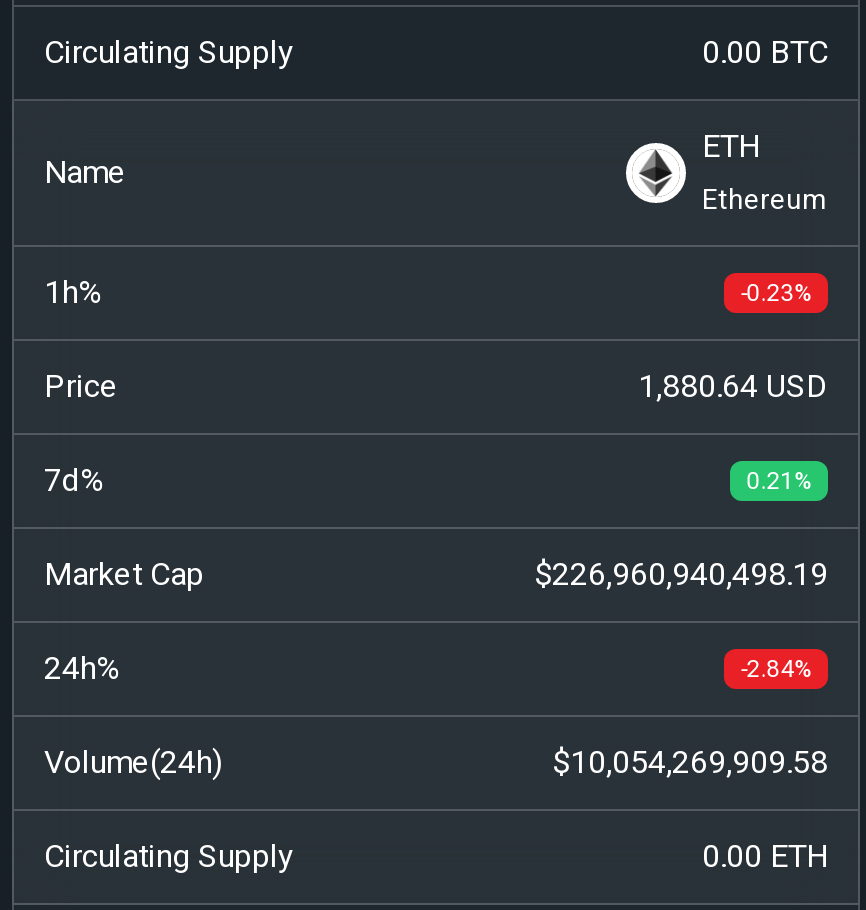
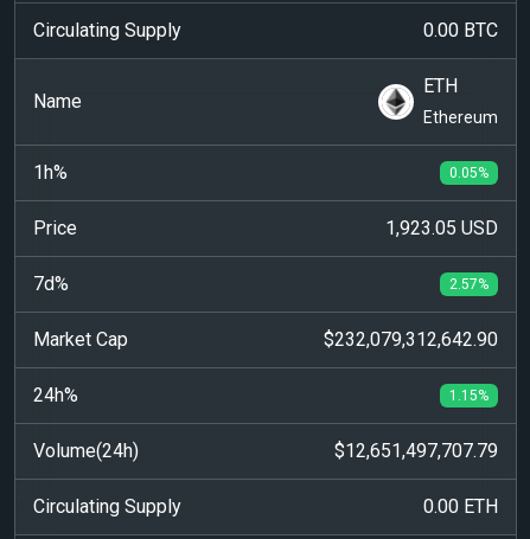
[740,279,812,307] -0.23% -> [450,165,489,181] 0.05%
[638,367,828,405] 1,880.64 USD -> [385,217,498,239] 1,923.05 USD
[746,467,812,495] 0.21% -> [450,276,489,293] 2.57%
[534,555,828,593] $226,960,940,498.19 -> [324,328,498,351] $232,079,312,642.90
[740,655,812,683] -2.84% -> [450,387,489,404] 1.15%
[552,743,828,781] $10,054,269,909.58 -> [334,439,498,462] $12,651,497,707.79

